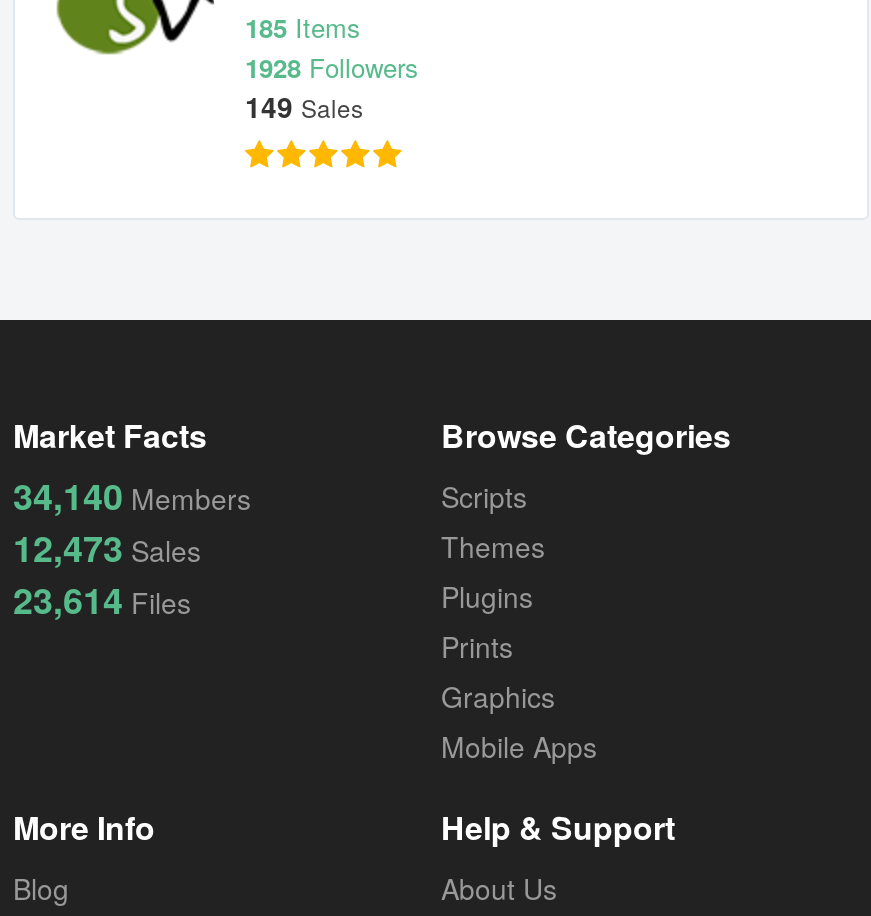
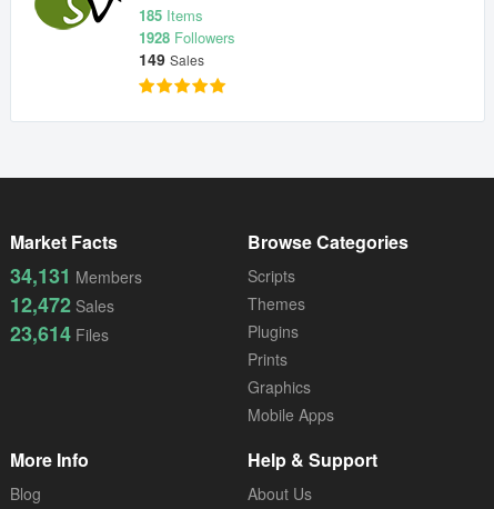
[13,470,251,522] 34,140 Members -> [10,261,142,290] 34,131 Members
[13,522,201,574] 12,473 Sales -> [10,290,114,319] 12,472 Sales

